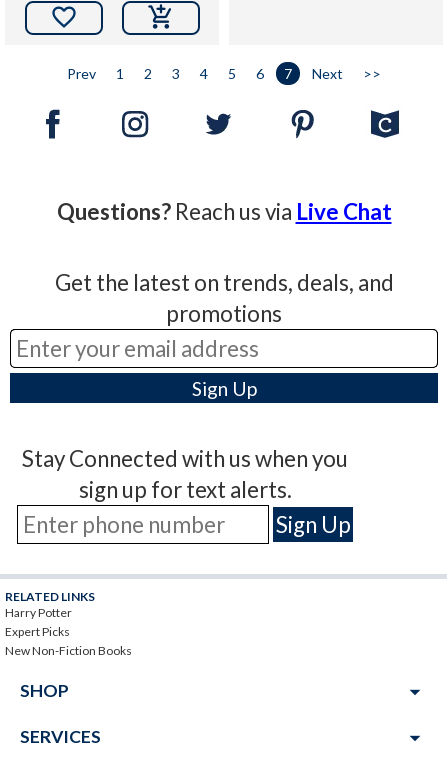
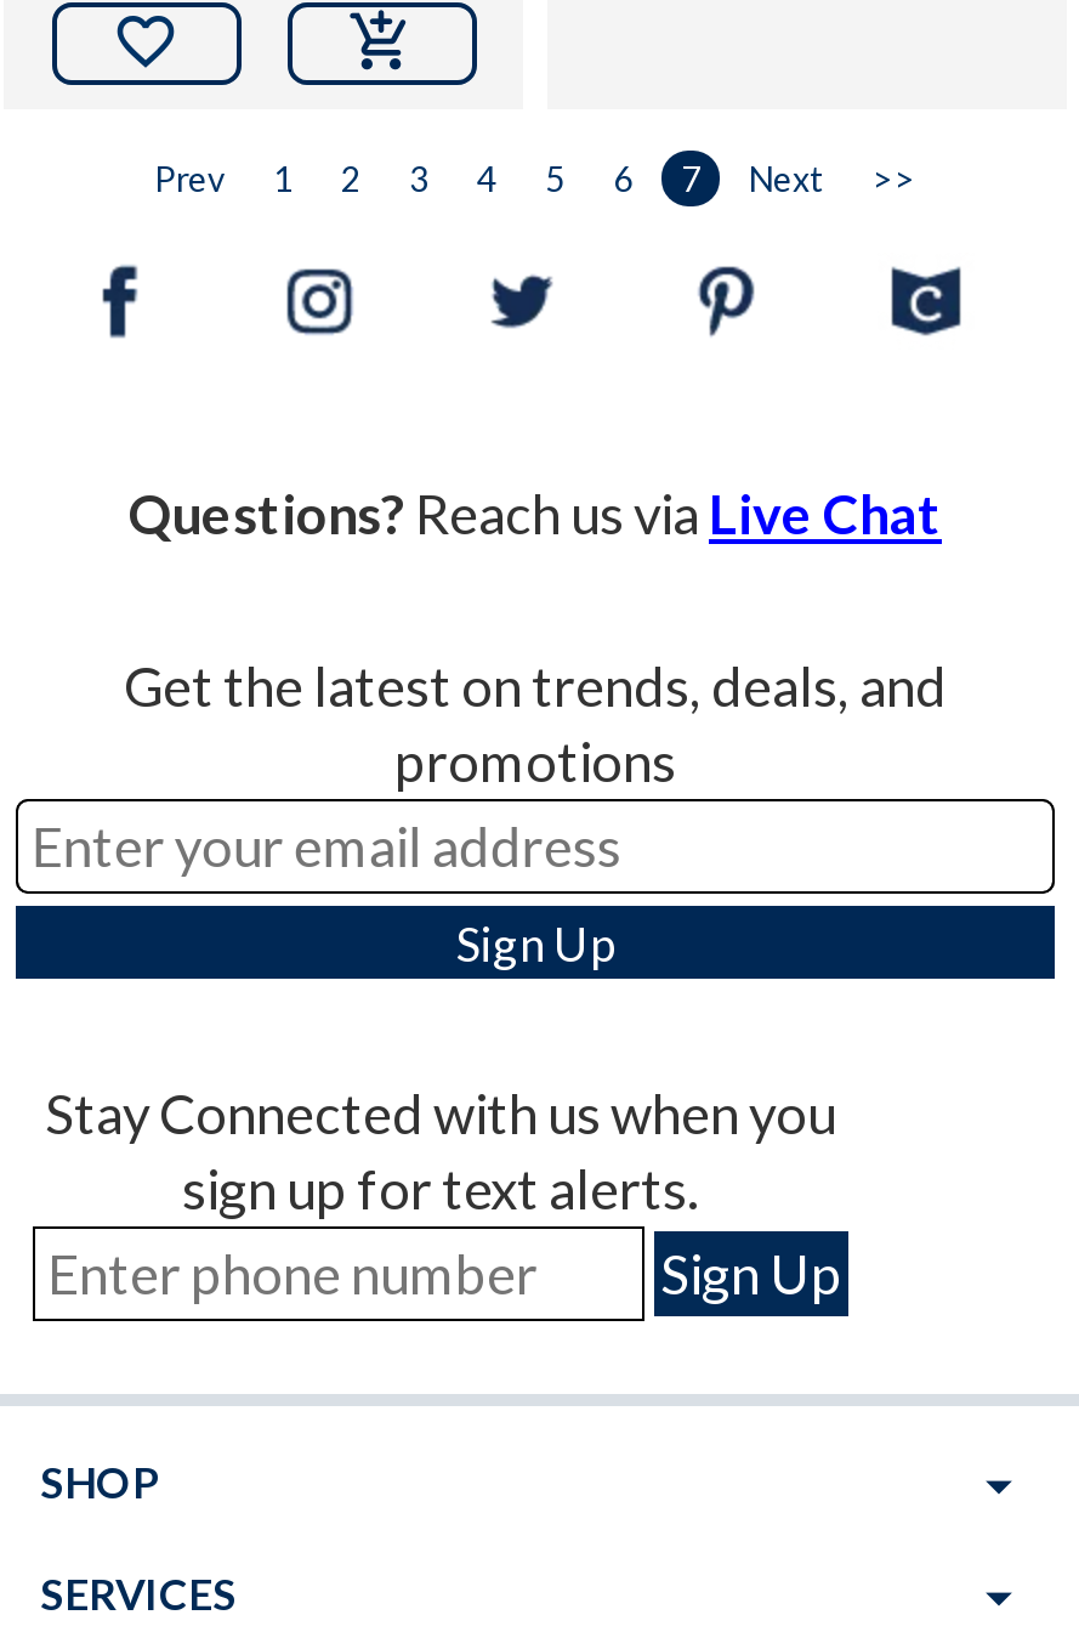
[5,589,132,658] RELATED LINKS | Harry Potter | Expert Picks | New Non-Fiction Books -> none

